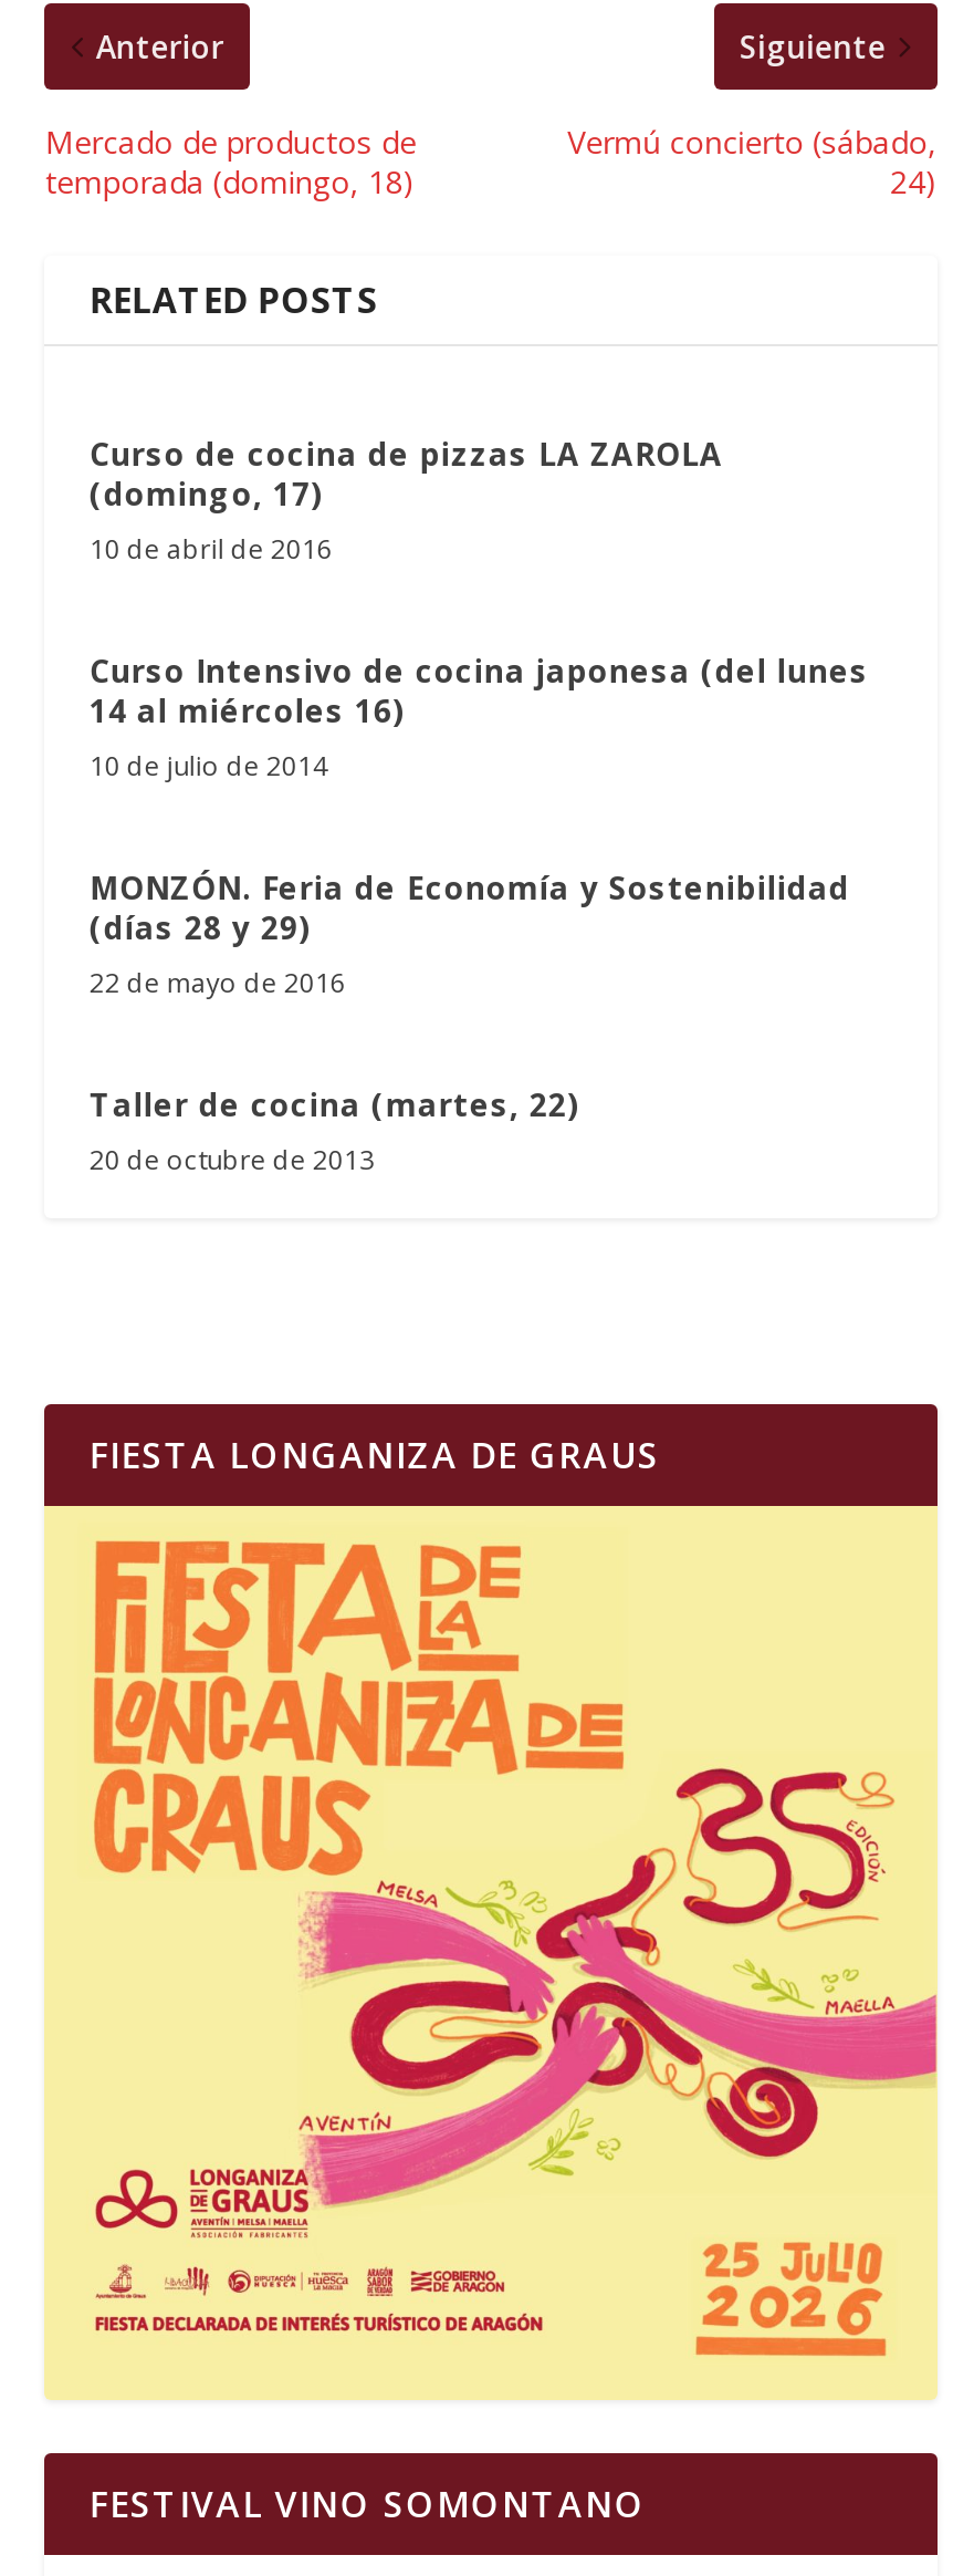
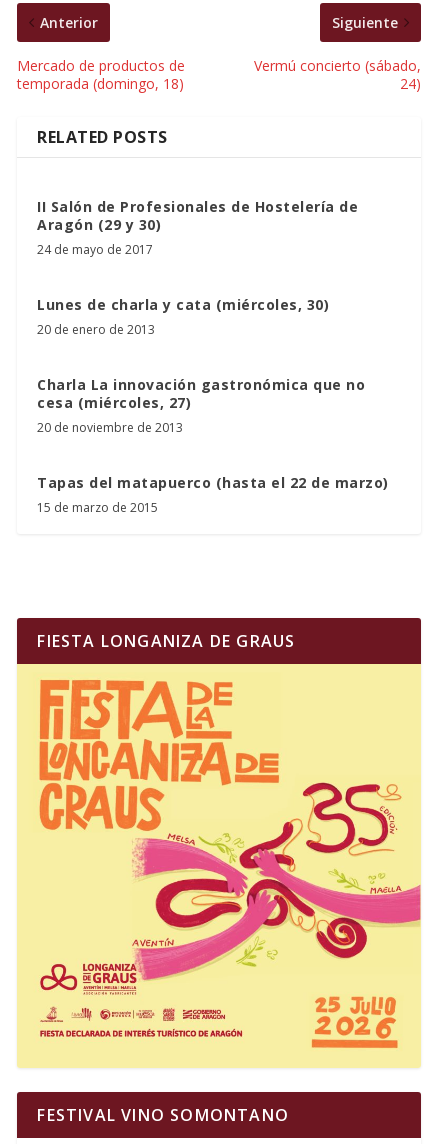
[89,434,723,569] Curso de cocina de pizzas LA ZAROLA | (domingo, 17) | 10 de abril de 2016 -> [37,197,358,258] II Salón de Profesionales de Hostelería de | Aragón (29 y 30) | 24 de mayo de 2017
[89,650,869,785] Curso Intensivo de cocina japonesa (del lunes | 14 al miércoles 16) | 10 de julio de 2014 -> [37,295,329,338] Lunes de charla y cata (miércoles, 30) | 20 de enero de 2013
[89,867,850,1002] MONZÓN. Feria de Economía y Sostenibilidad | (días 28 y 29) | 22 de mayo de 2016 -> [37,375,365,436] Charla La innovación gastronómica que no | cesa (miércoles, 27) | 20 de noviembre de 2013
[89,1084,579,1179] Taller de cocina (martes, 22) | 20 de octubre de 2013 -> [37,473,389,516] Tapas del matapuerco (hasta el 22 de marzo) | 15 de marzo de 2015

